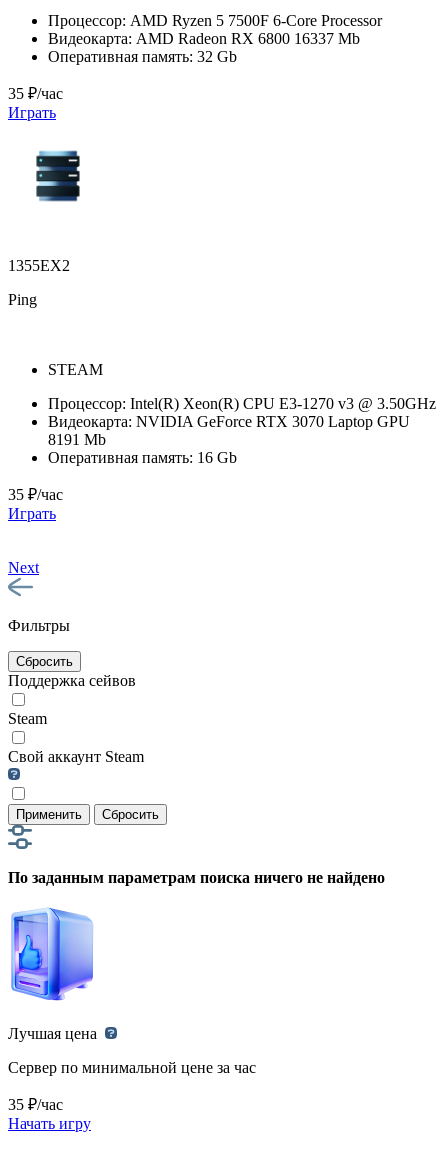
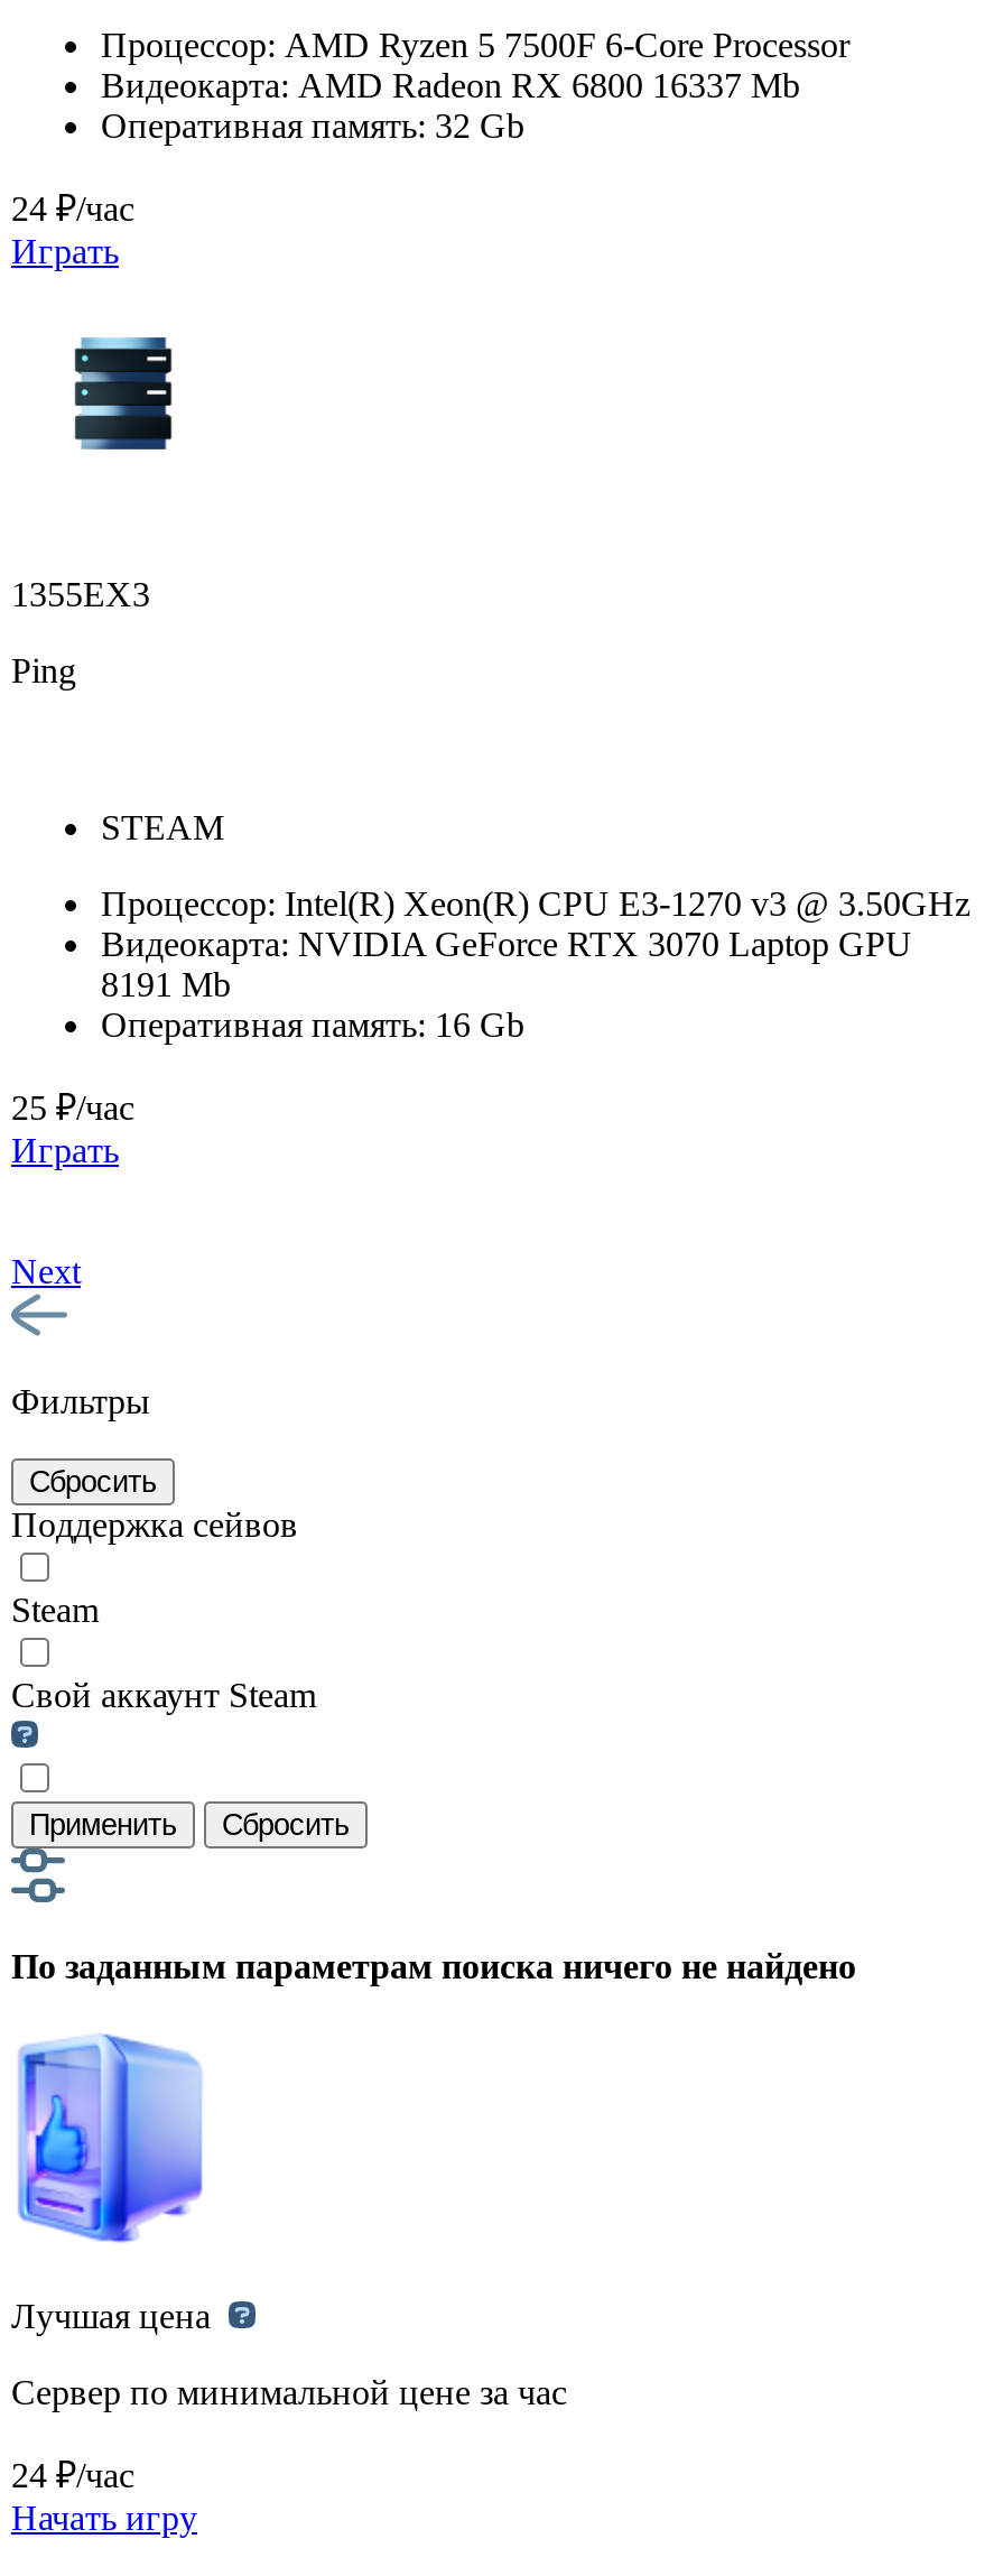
[8,85,63,102] 35 ₽/час -> [11,189,134,227] 24 ₽/час
[8,257,70,274] 1355EX2 -> [11,575,150,613] 1355EX3
[8,486,63,503] 35 ₽/час -> [11,1088,134,1126] 25 ₽/час
[8,1096,63,1113] 35 ₽/час -> [11,2456,134,2494] 24 ₽/час

